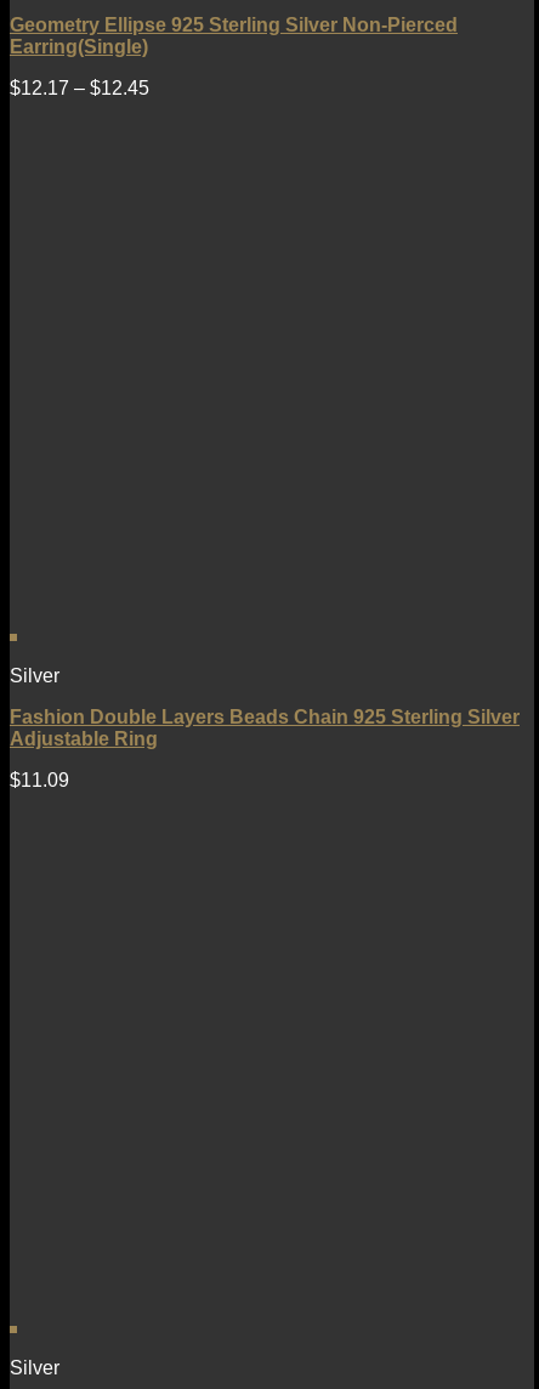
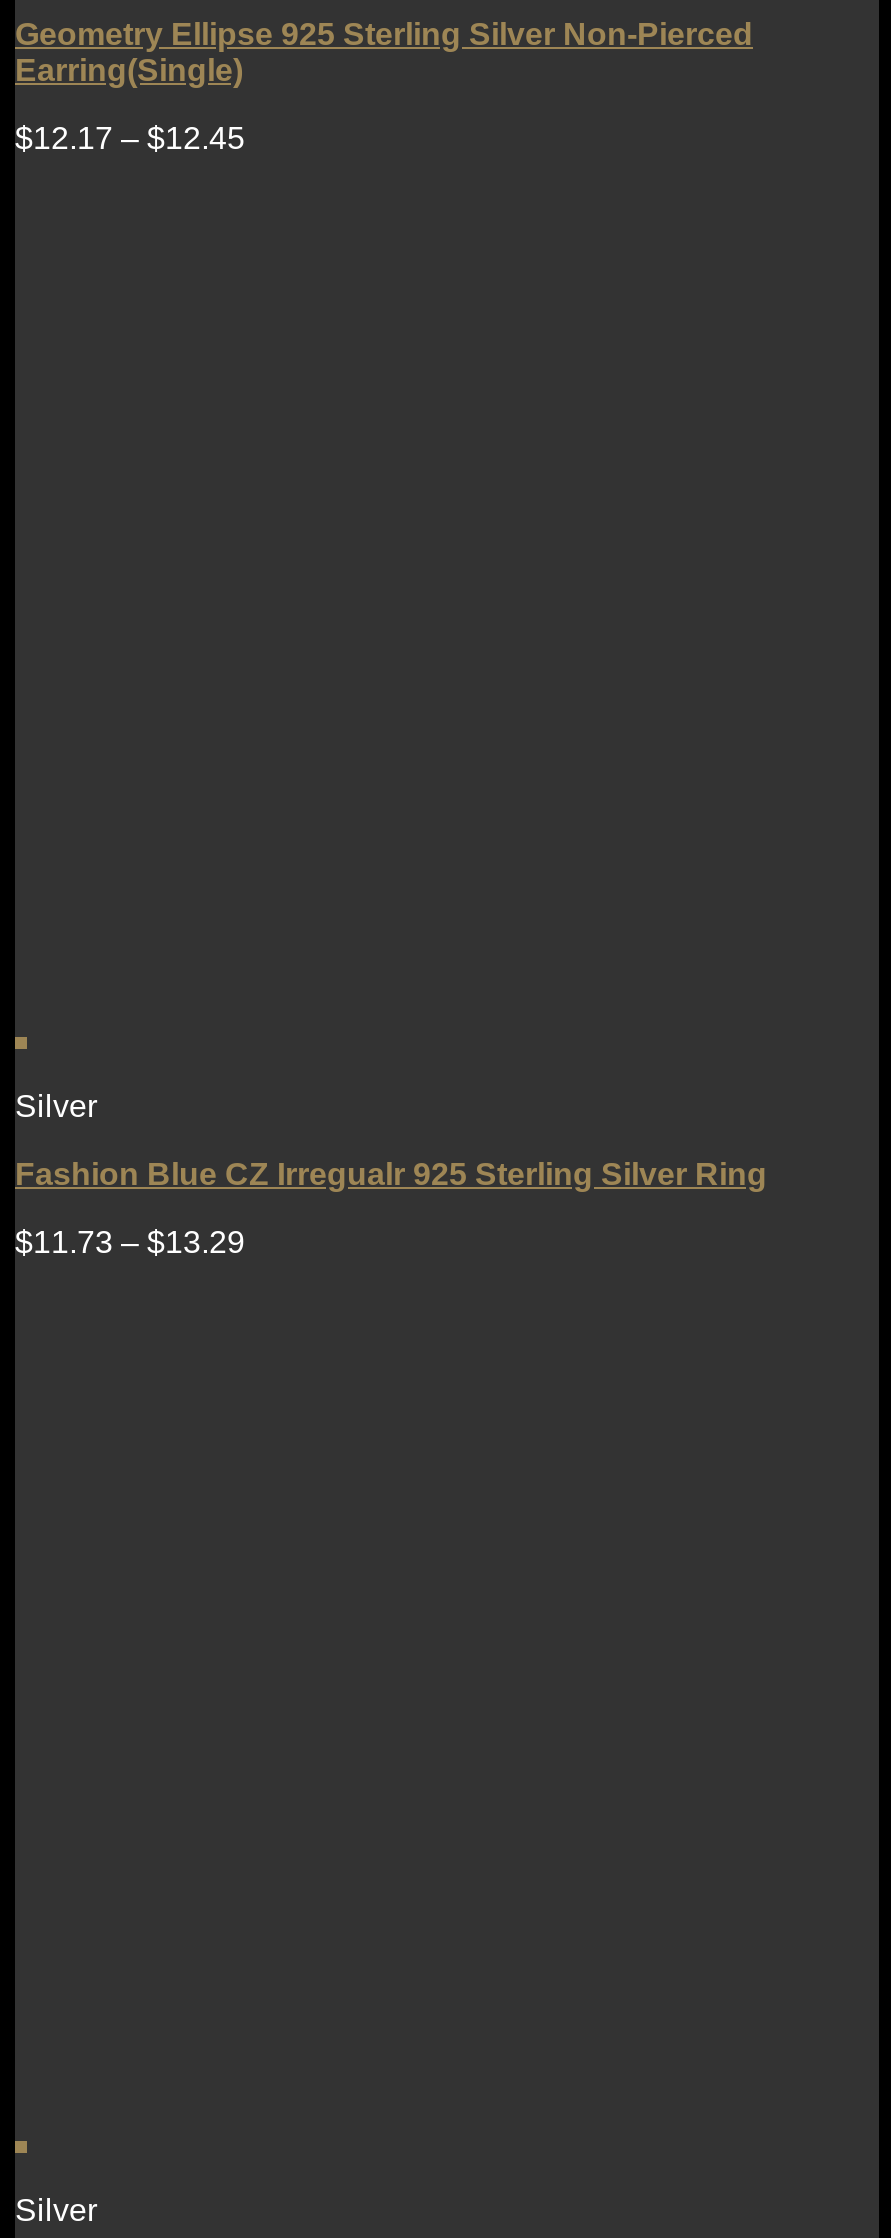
[10,707,520,750] Fashion Double Layers Beads Chain 925 Sterling Silver | Adjustable Ring -> [15,1158,767,1192] Fashion Blue CZ Irregualr 925 Sterling Silver Ring
[10,770,69,791] $11.09 -> [15,1226,245,1260] $11.73 – $13.29

